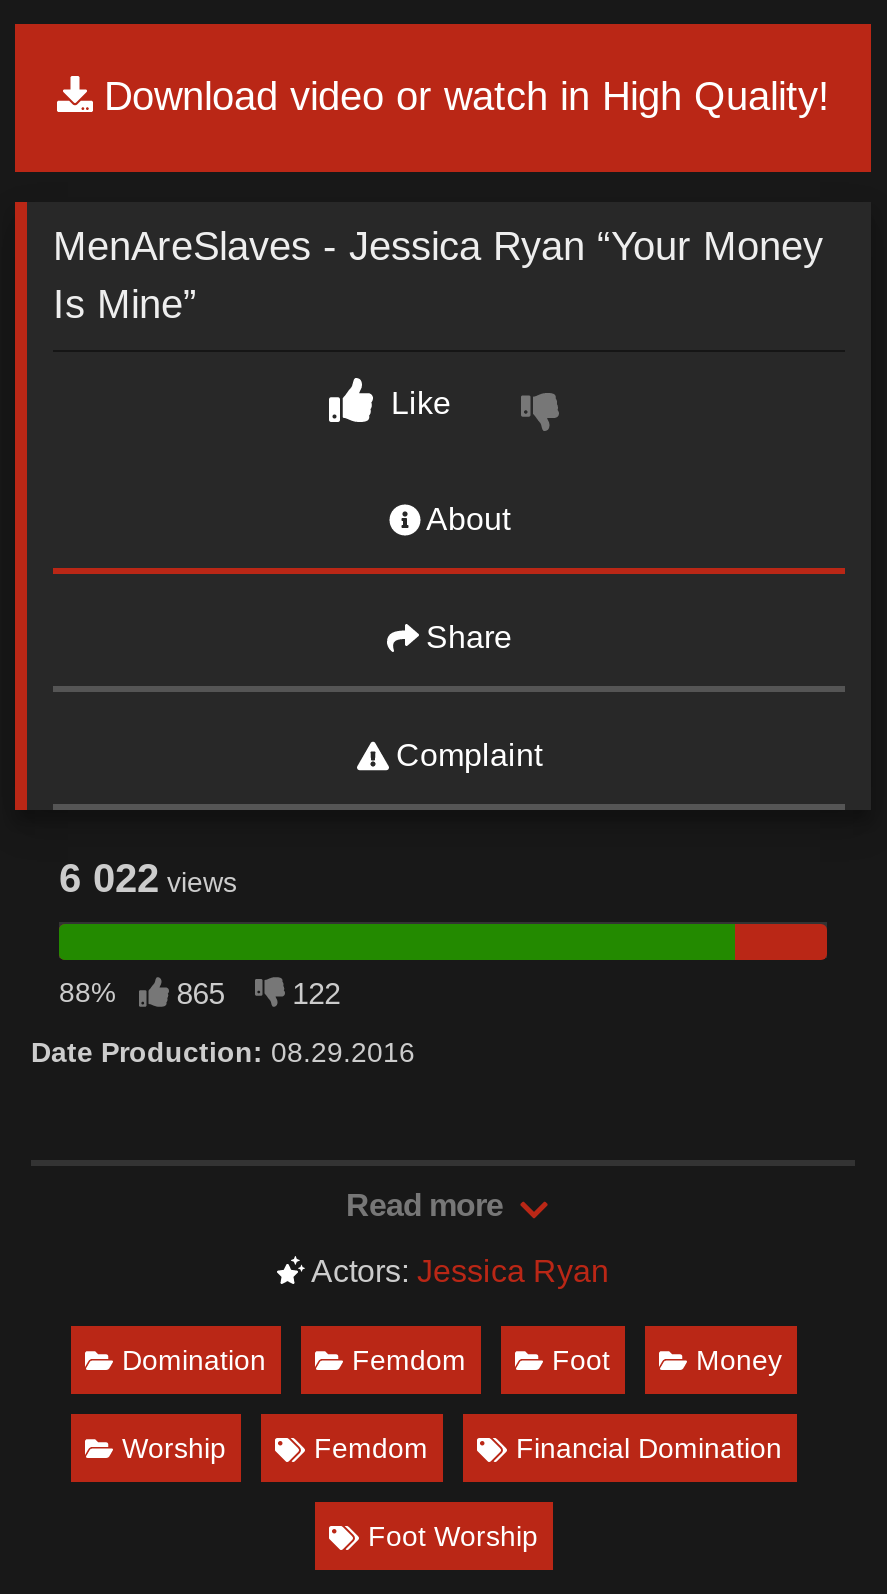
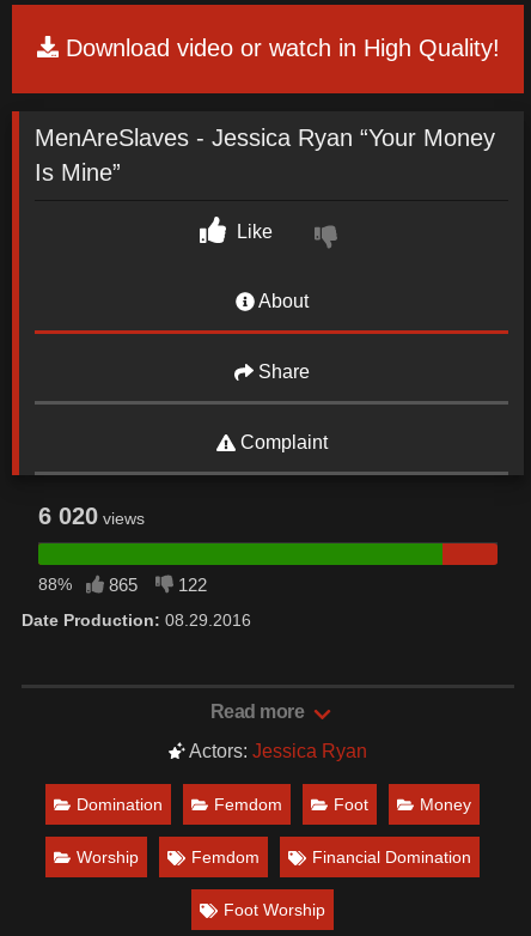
[59,855,237,899] 6 022 views -> [38,502,145,529] 6 020 views

